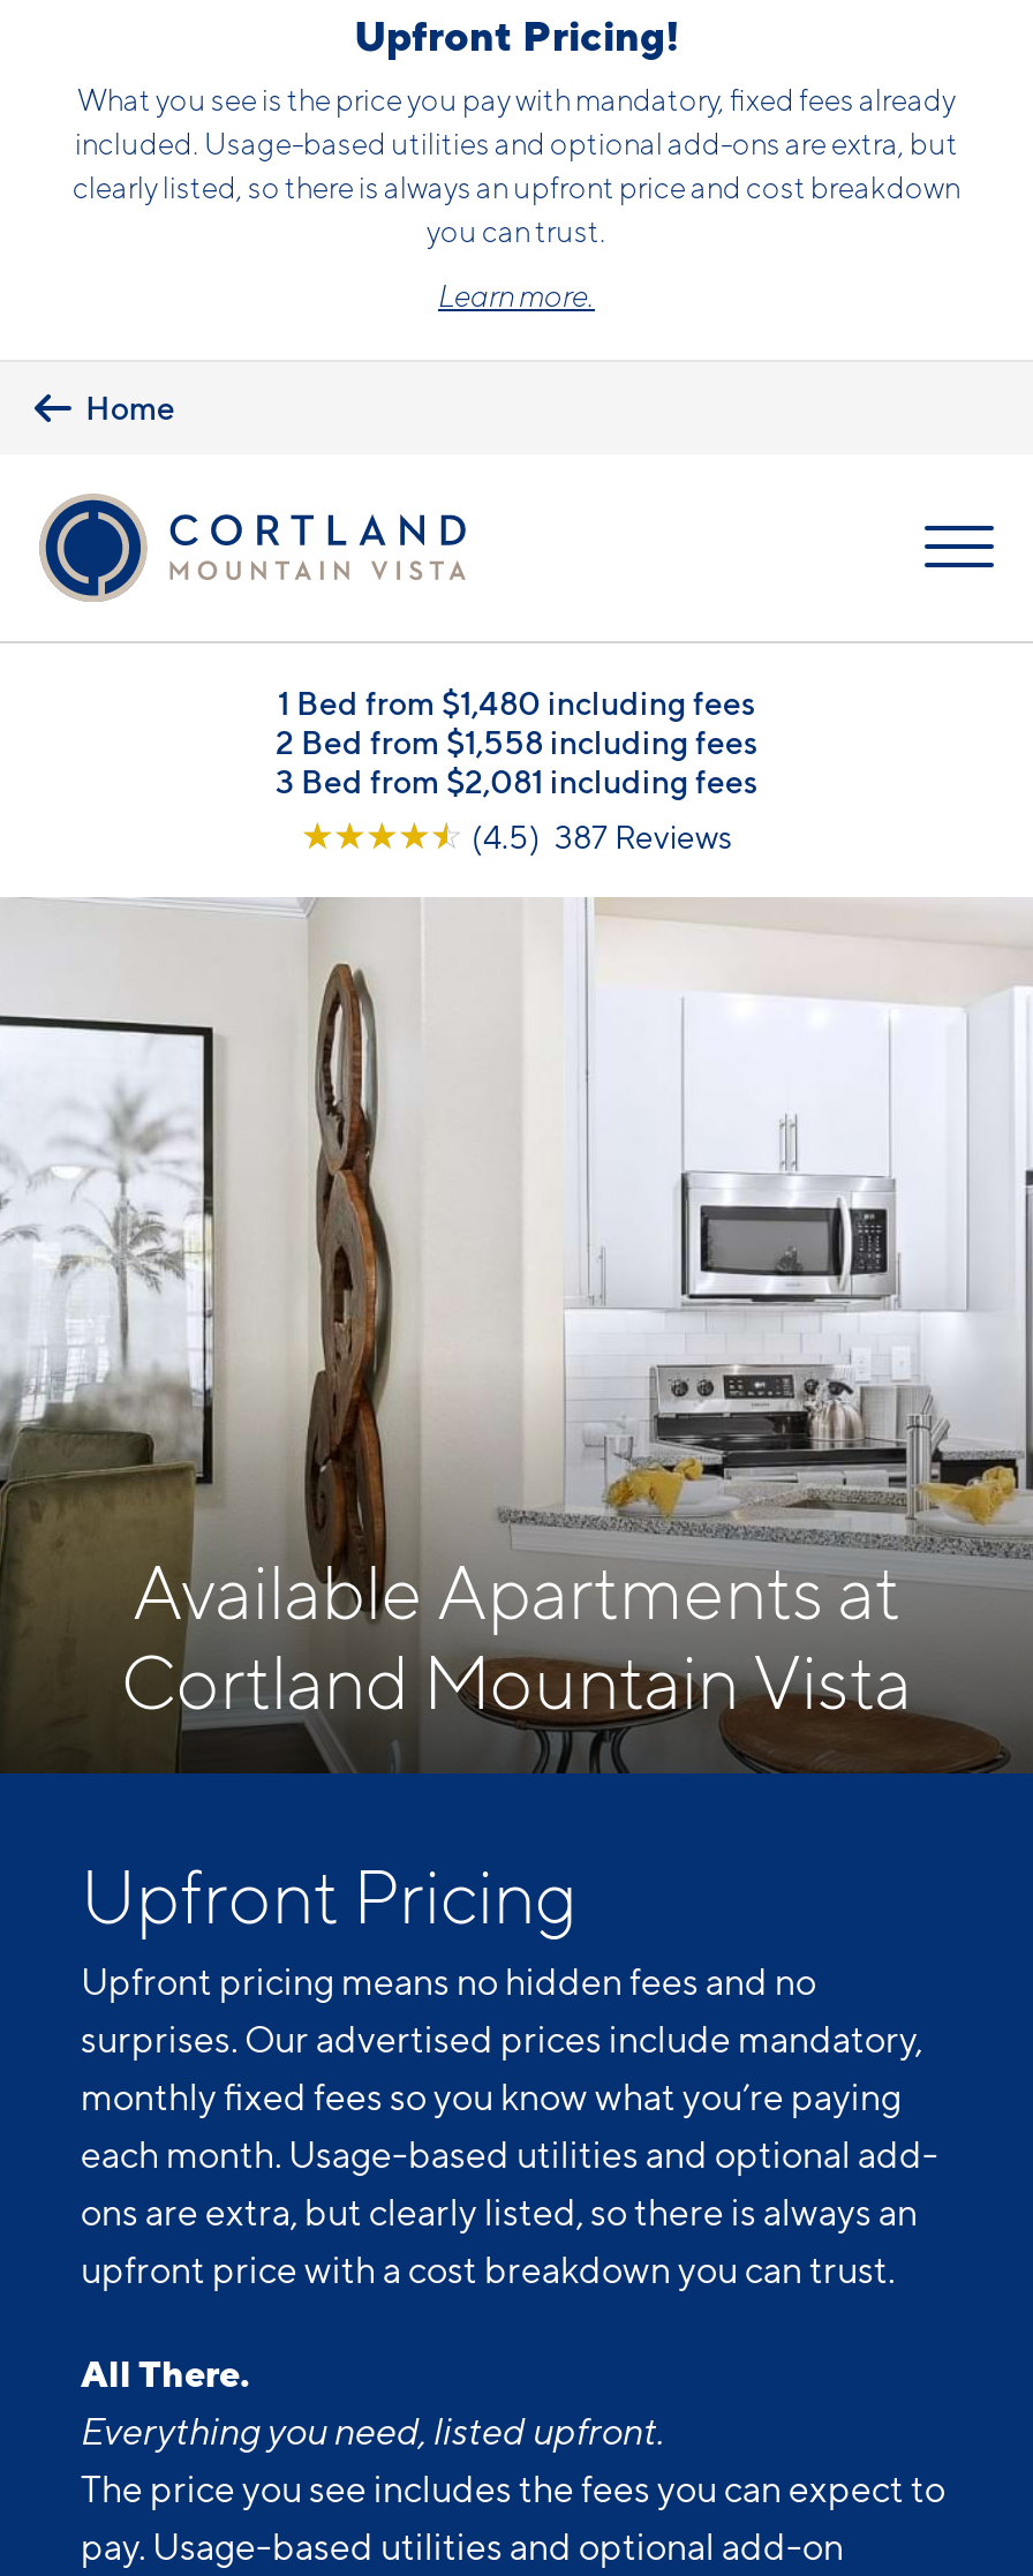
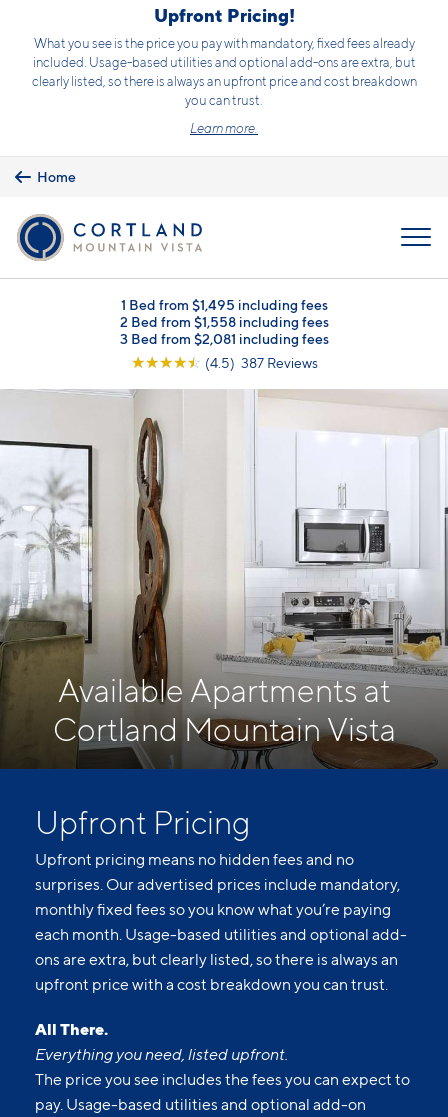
[278,682,755,722] 1 Bed from $1,480 including fees -> [120,296,327,313] 1 Bed from $1,495 including fees

